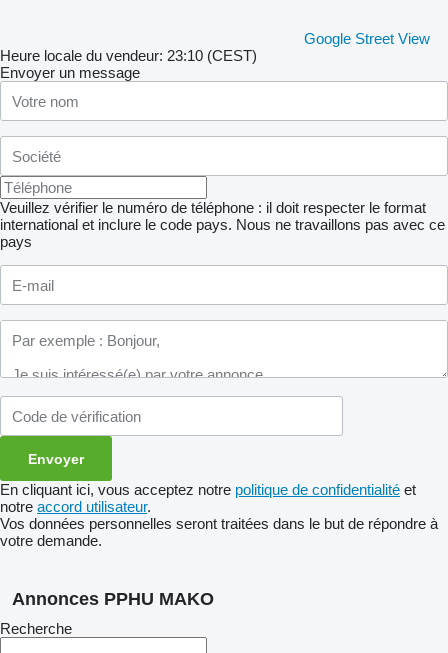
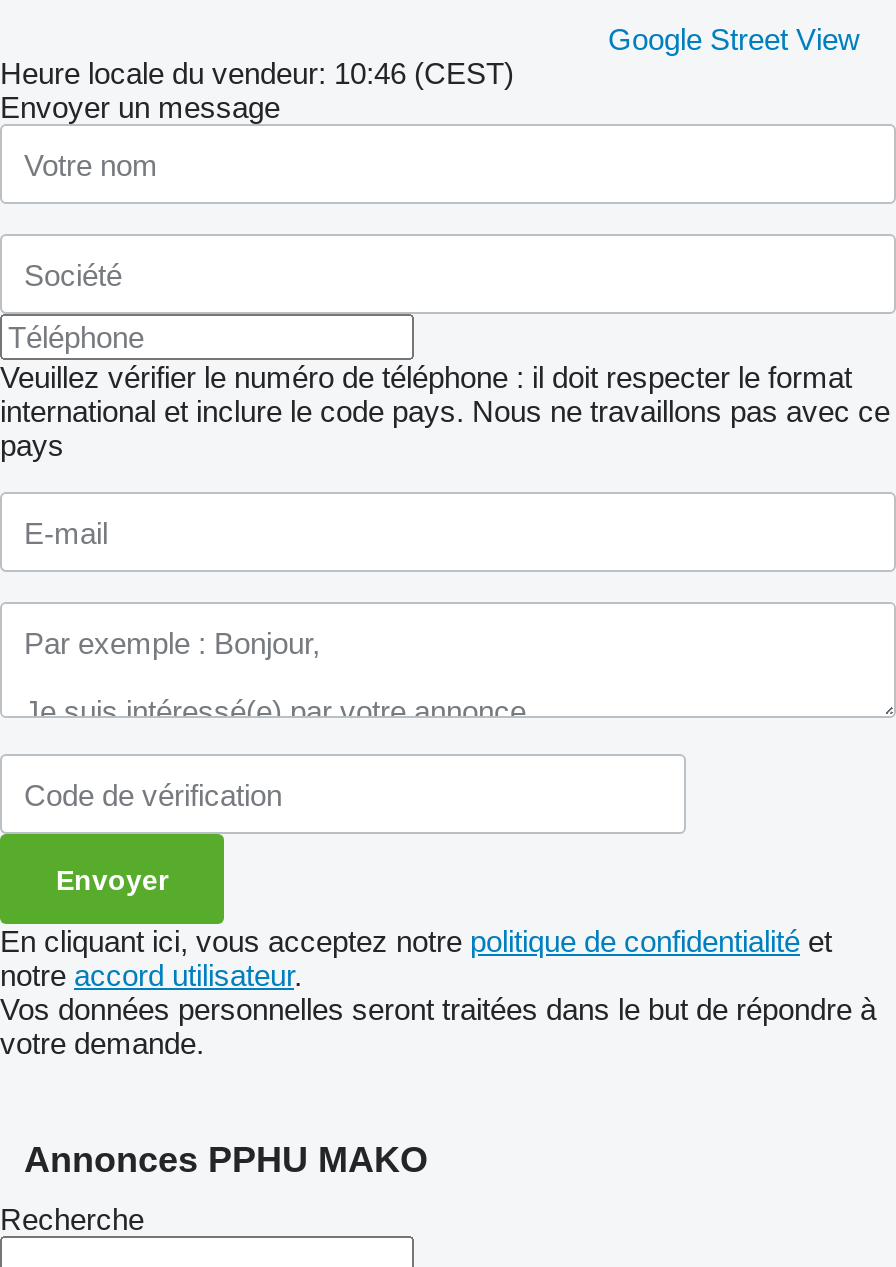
[0,47,257,64] Heure locale du vendeur: 23:10 (CEST) -> [0,56,514,90] Heure locale du vendeur: 10:46 (CEST)

